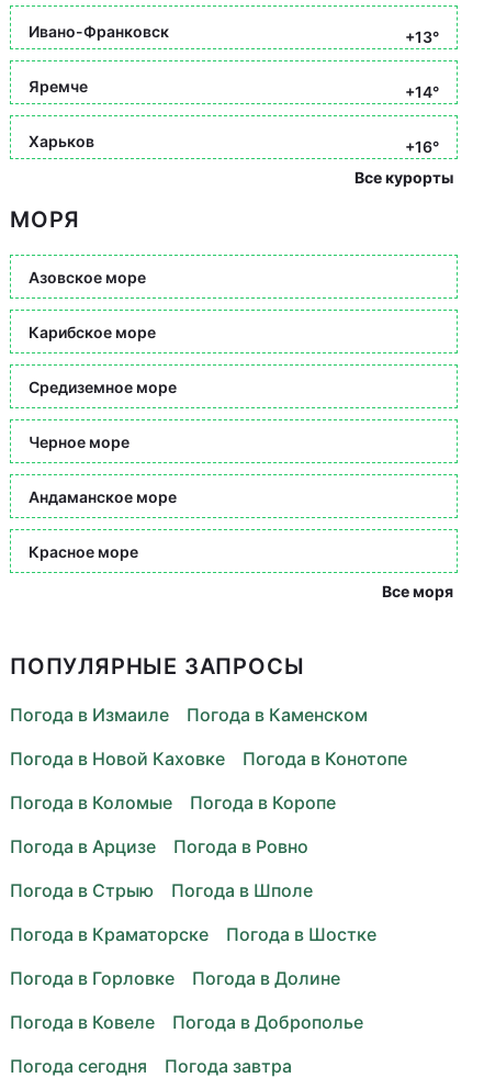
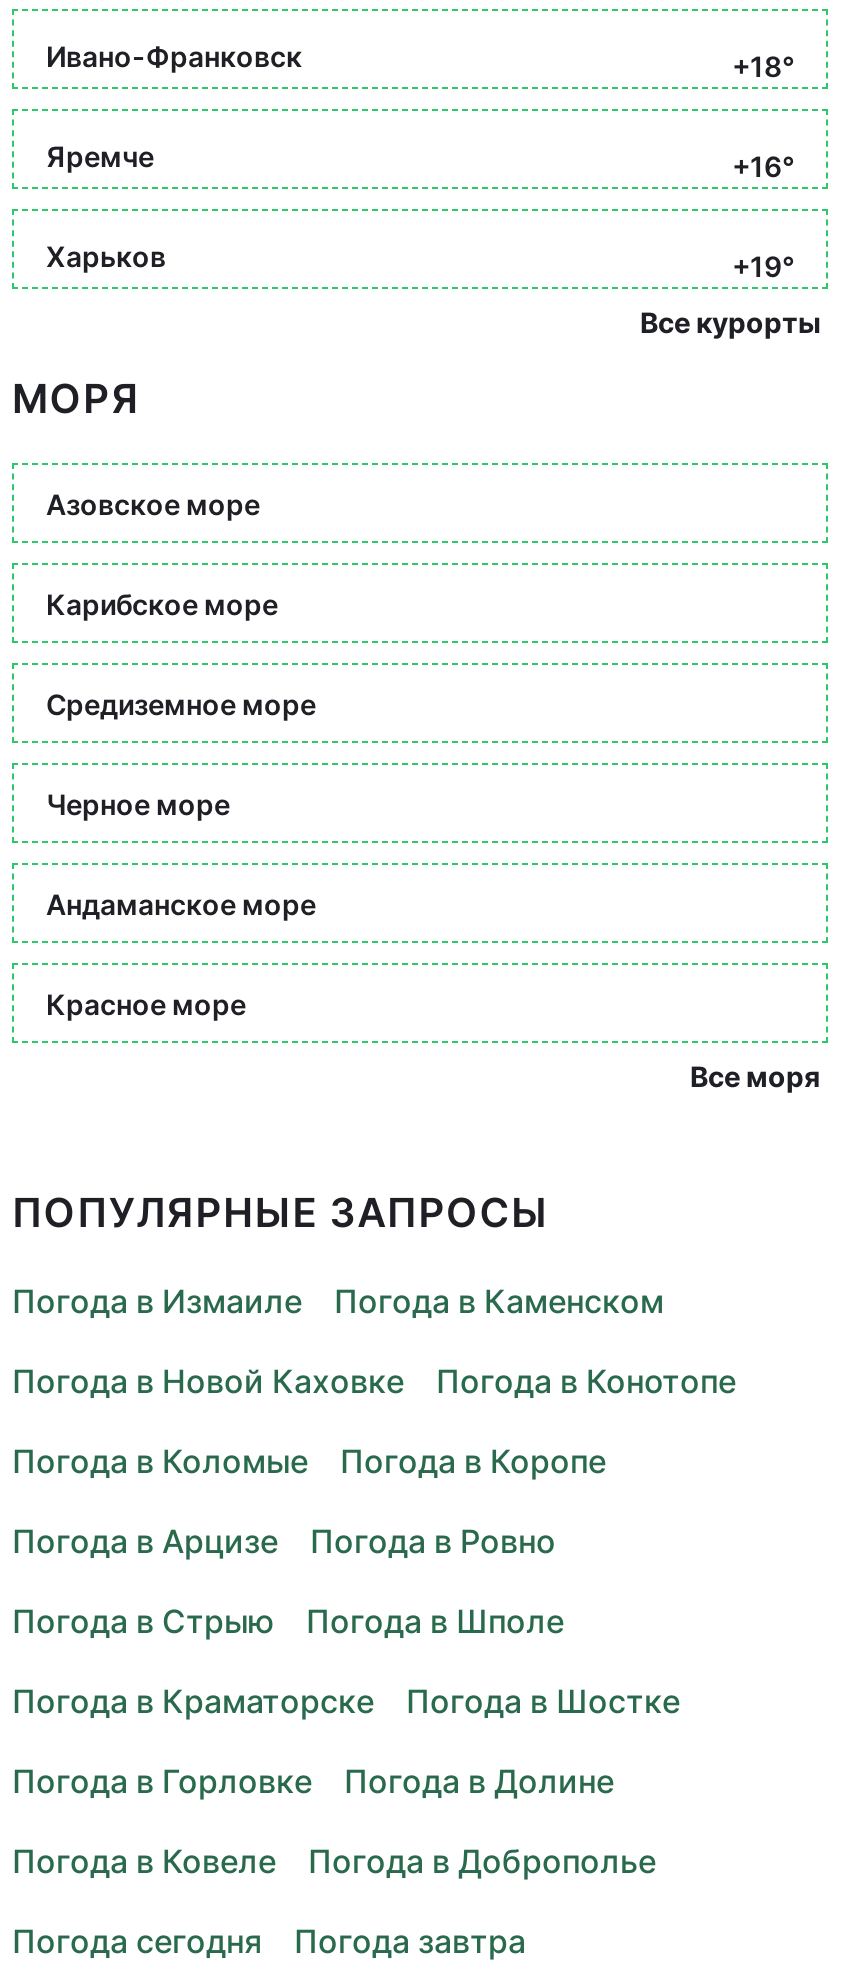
[405,27,439,46] +13° -> [732,49,794,83] +18°
[405,82,439,101] +14° -> [732,149,794,183] +16°
[405,137,439,156] +16° -> [732,249,794,283] +19°

